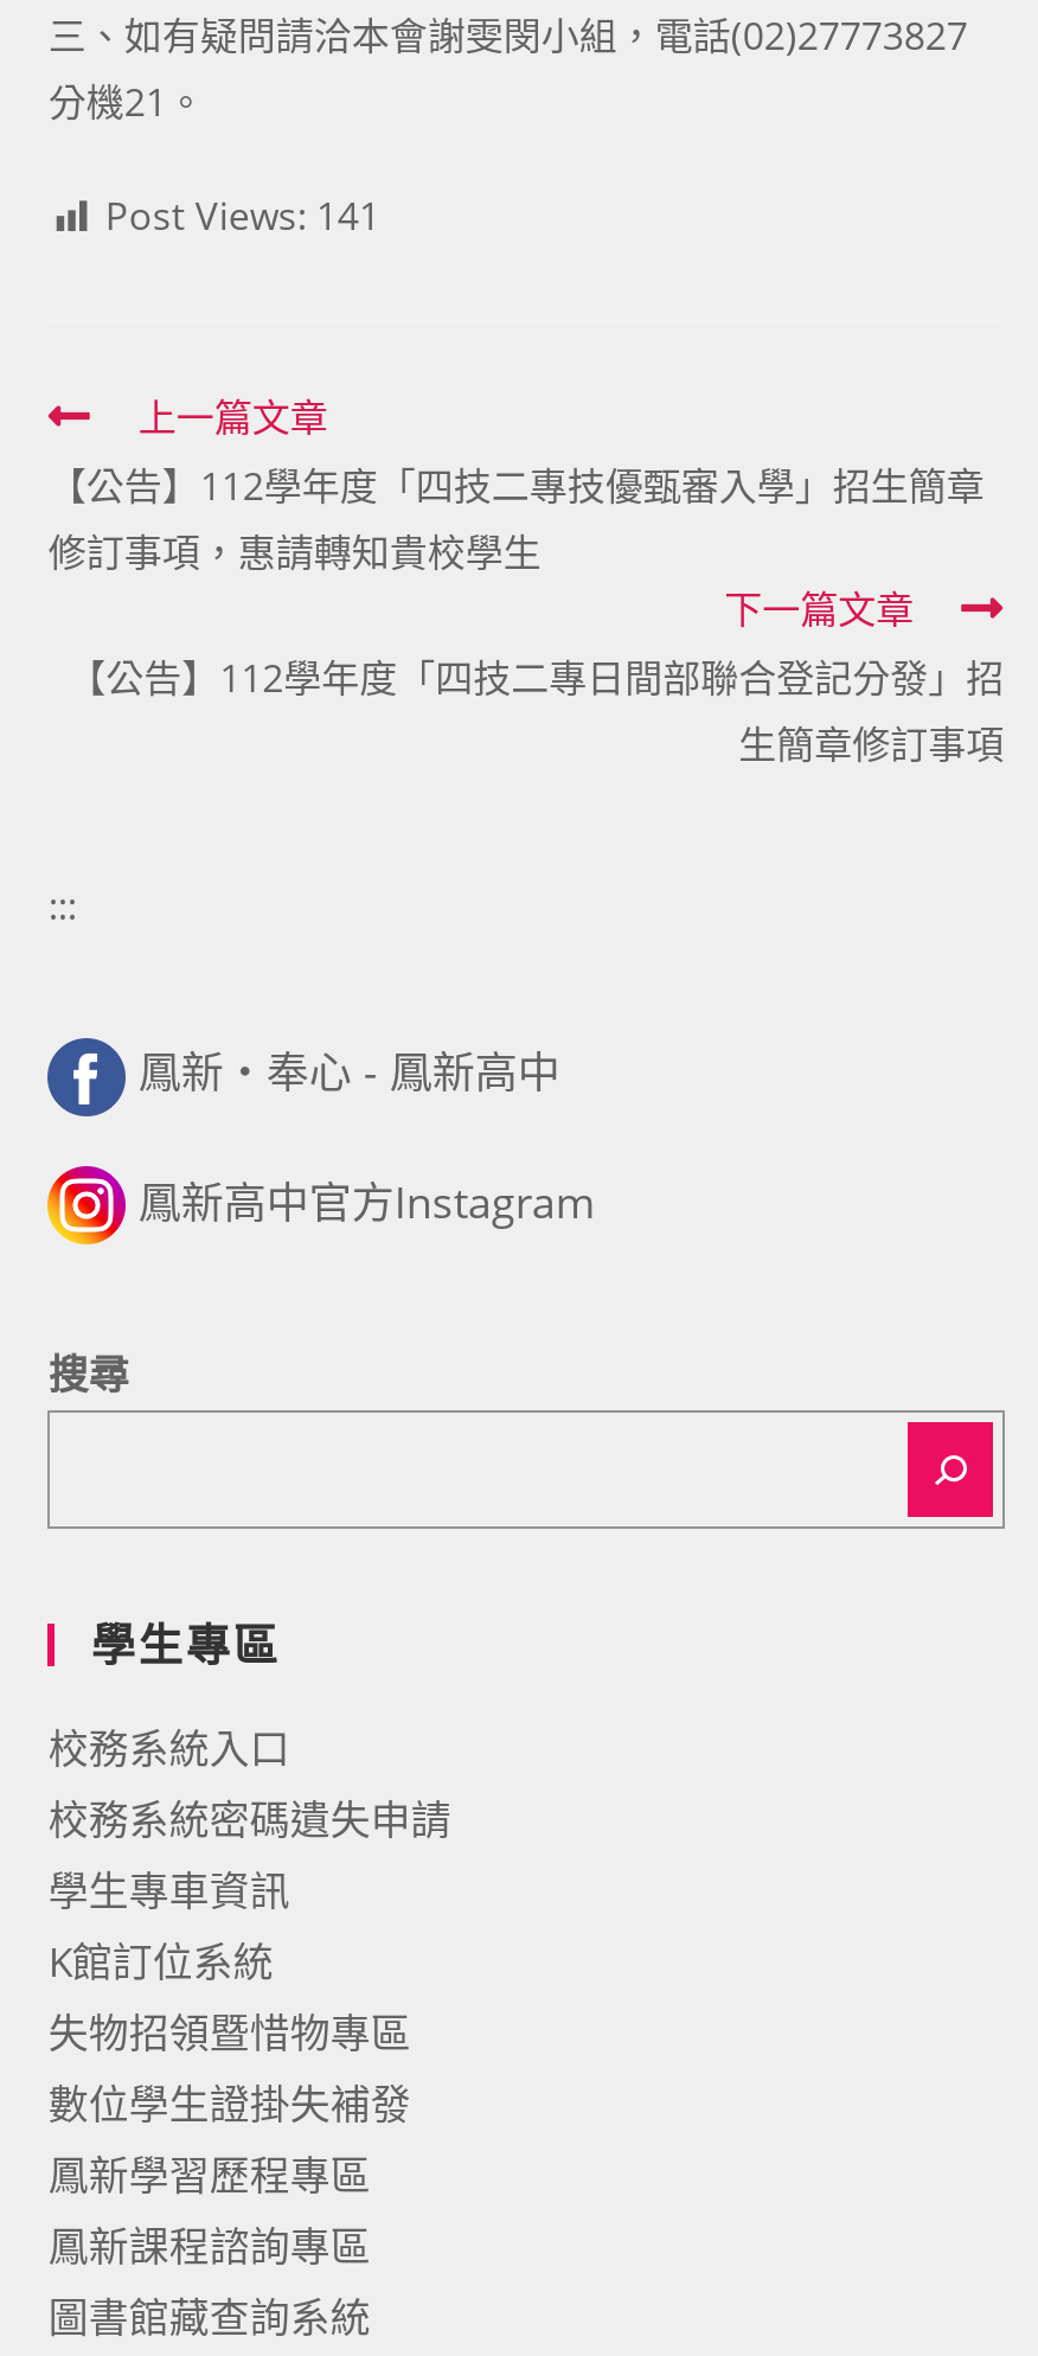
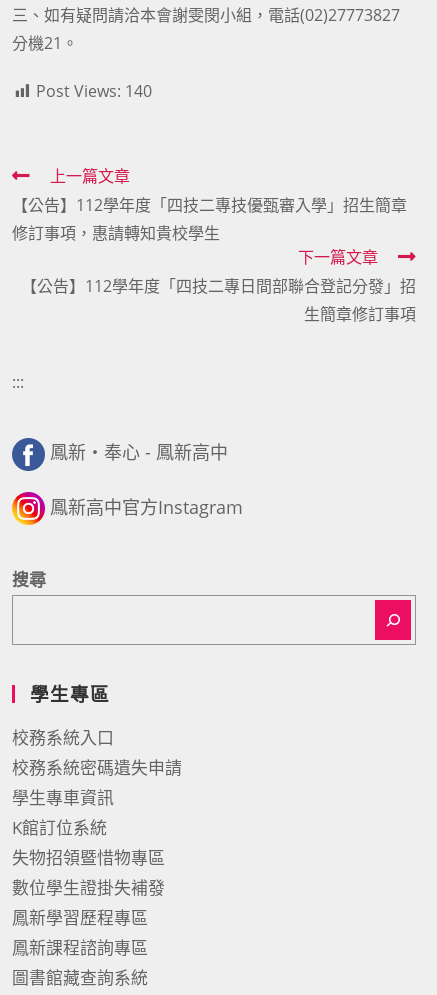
[105,190,380,242] Post Views: 141 -> [36,80,152,102] Post Views: 140

